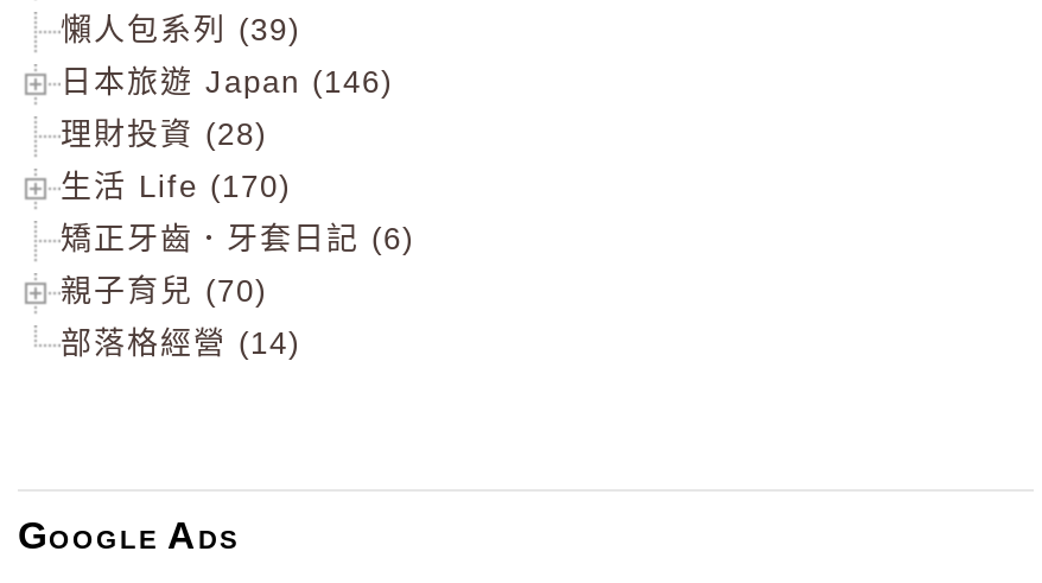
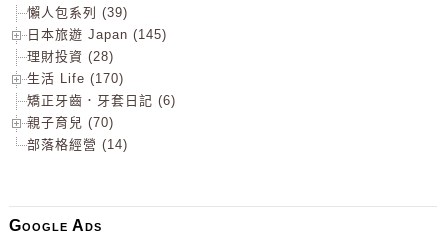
[61,64,393,100] 日本旅遊 Japan (146) -> [27,27,167,42] 日本旅遊 Japan (145)

